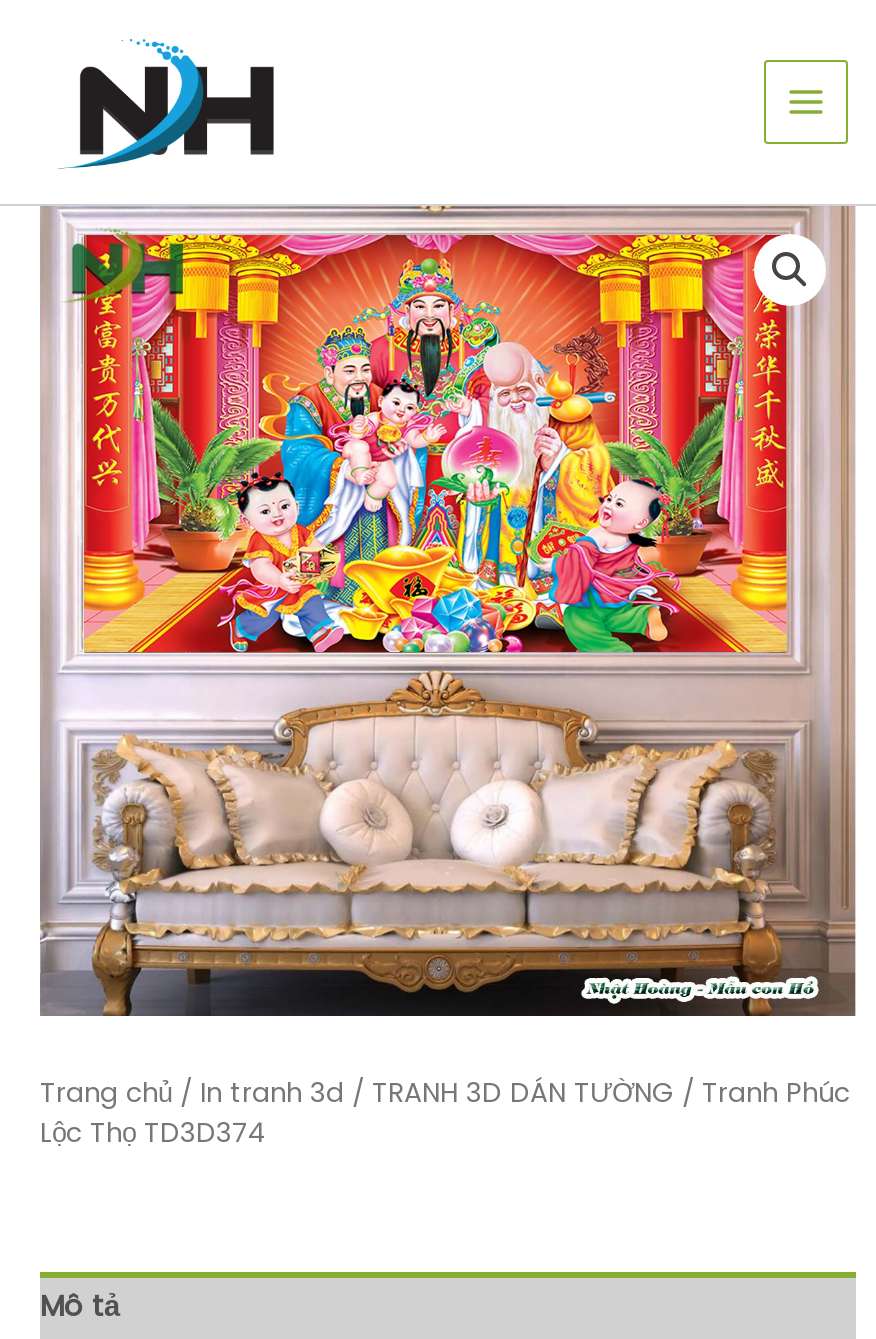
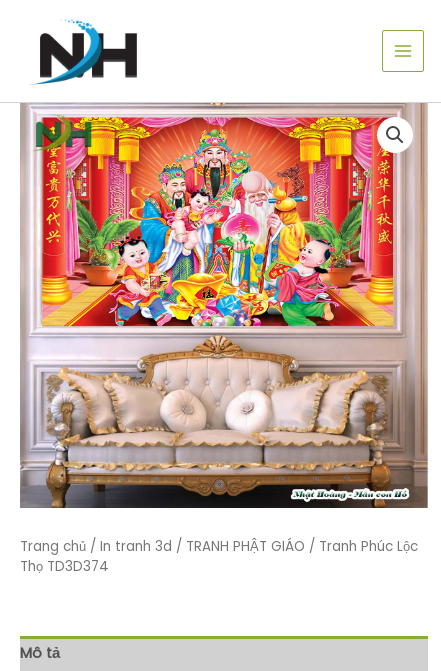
[40,1075,850,1153] Trang chủ / In tranh 3d / TRANH 3D DÁN TƯỜNG / Tranh Phúc | Lộc Thọ TD3D374 -> [20,537,418,576] Trang chủ / In tranh 3d / TRANH PHẬT GIÁO / Tranh Phúc Lộc | Thọ TD3D374

